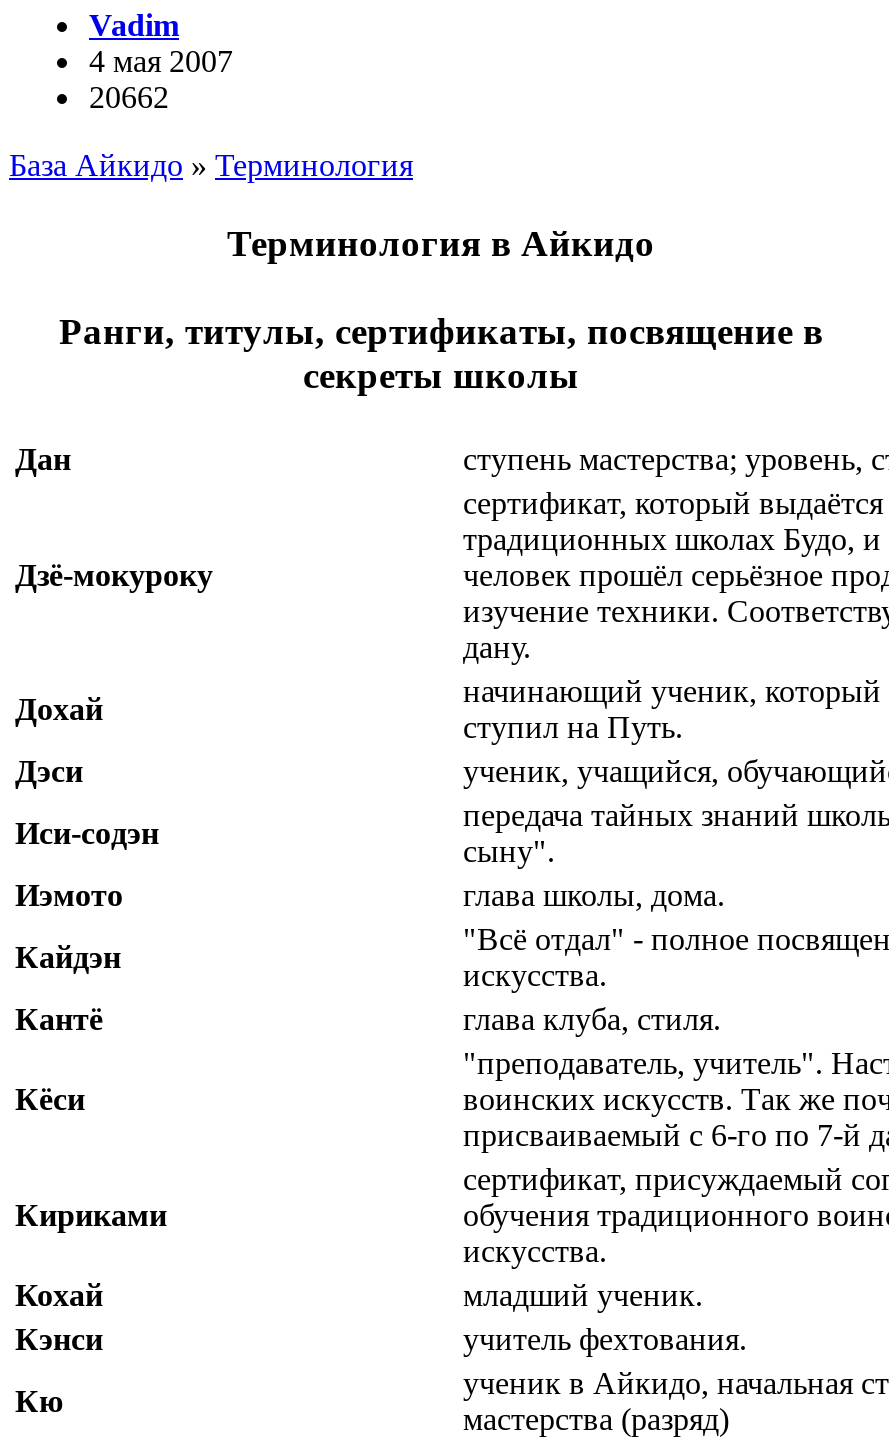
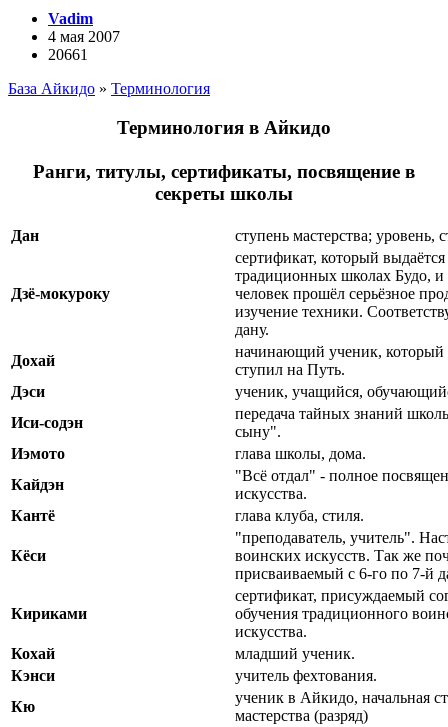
[89,81,169,115] 20662 -> [48,46,88,63] 20661

